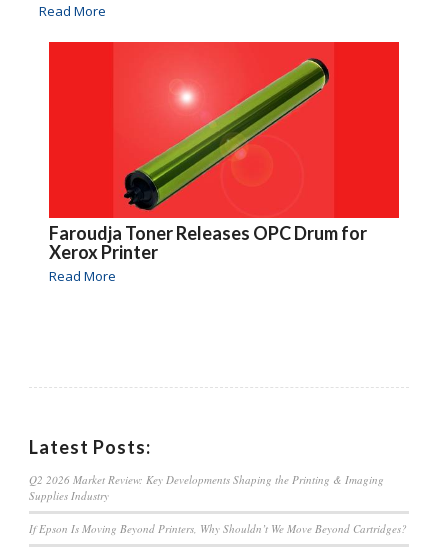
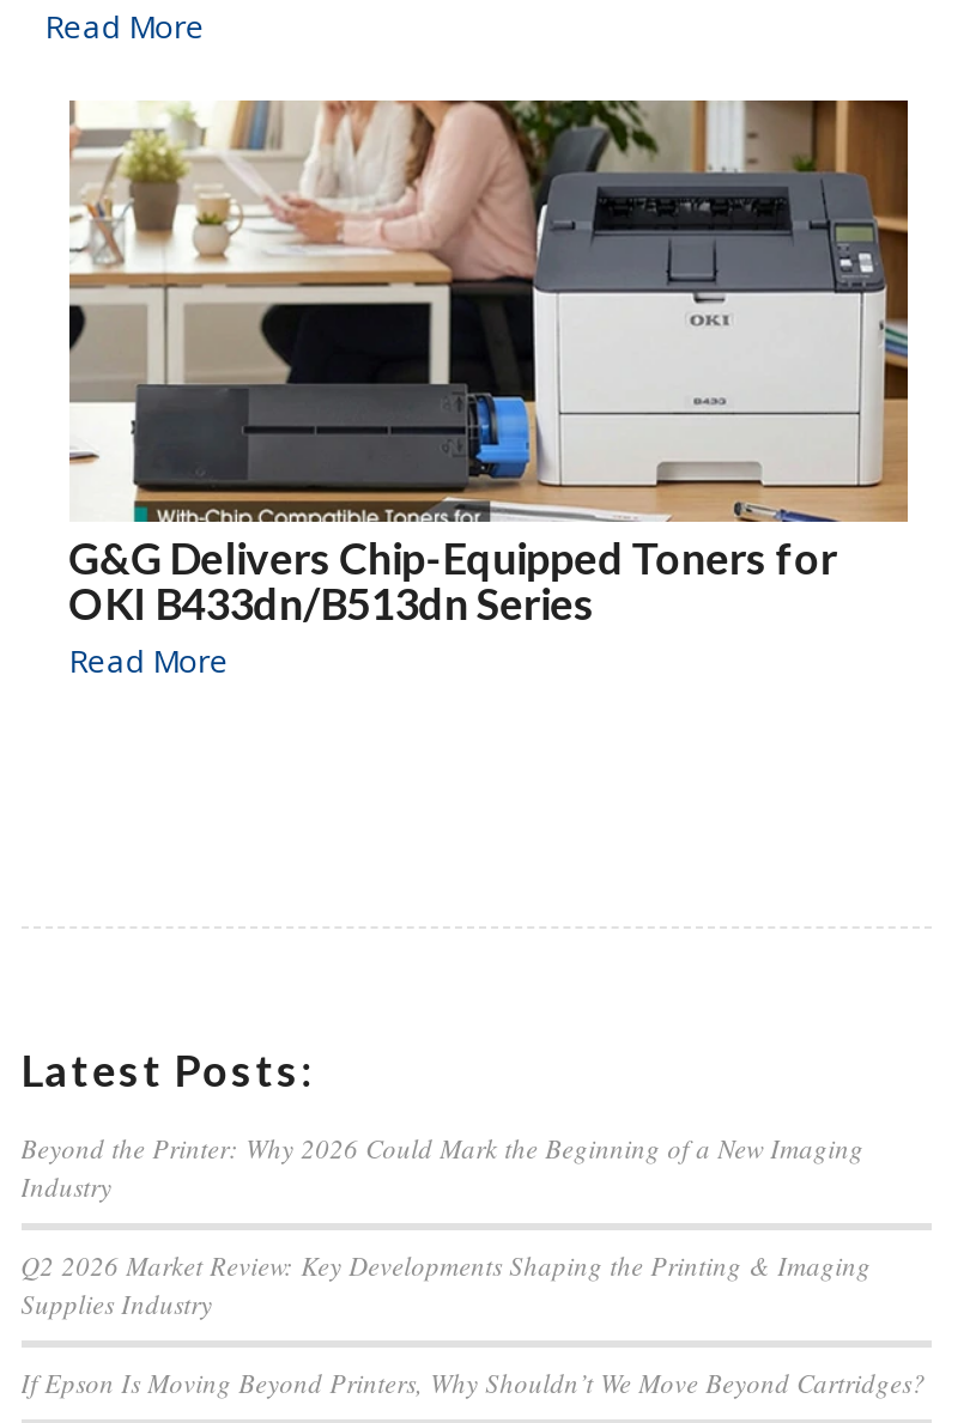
[48,41,400,263] [image] | Faroudja Toner Releases OPC Drum for | Xerox Printer -> [67,98,910,630] [image] | G&G Delivers Chip-Equipped Toners for | OKI B433dn/B513dn Series
none -> [21,1131,864,1205] Beyond the Printer: Why 2026 Could Mark the Beginning of a New Imaging | Industry

